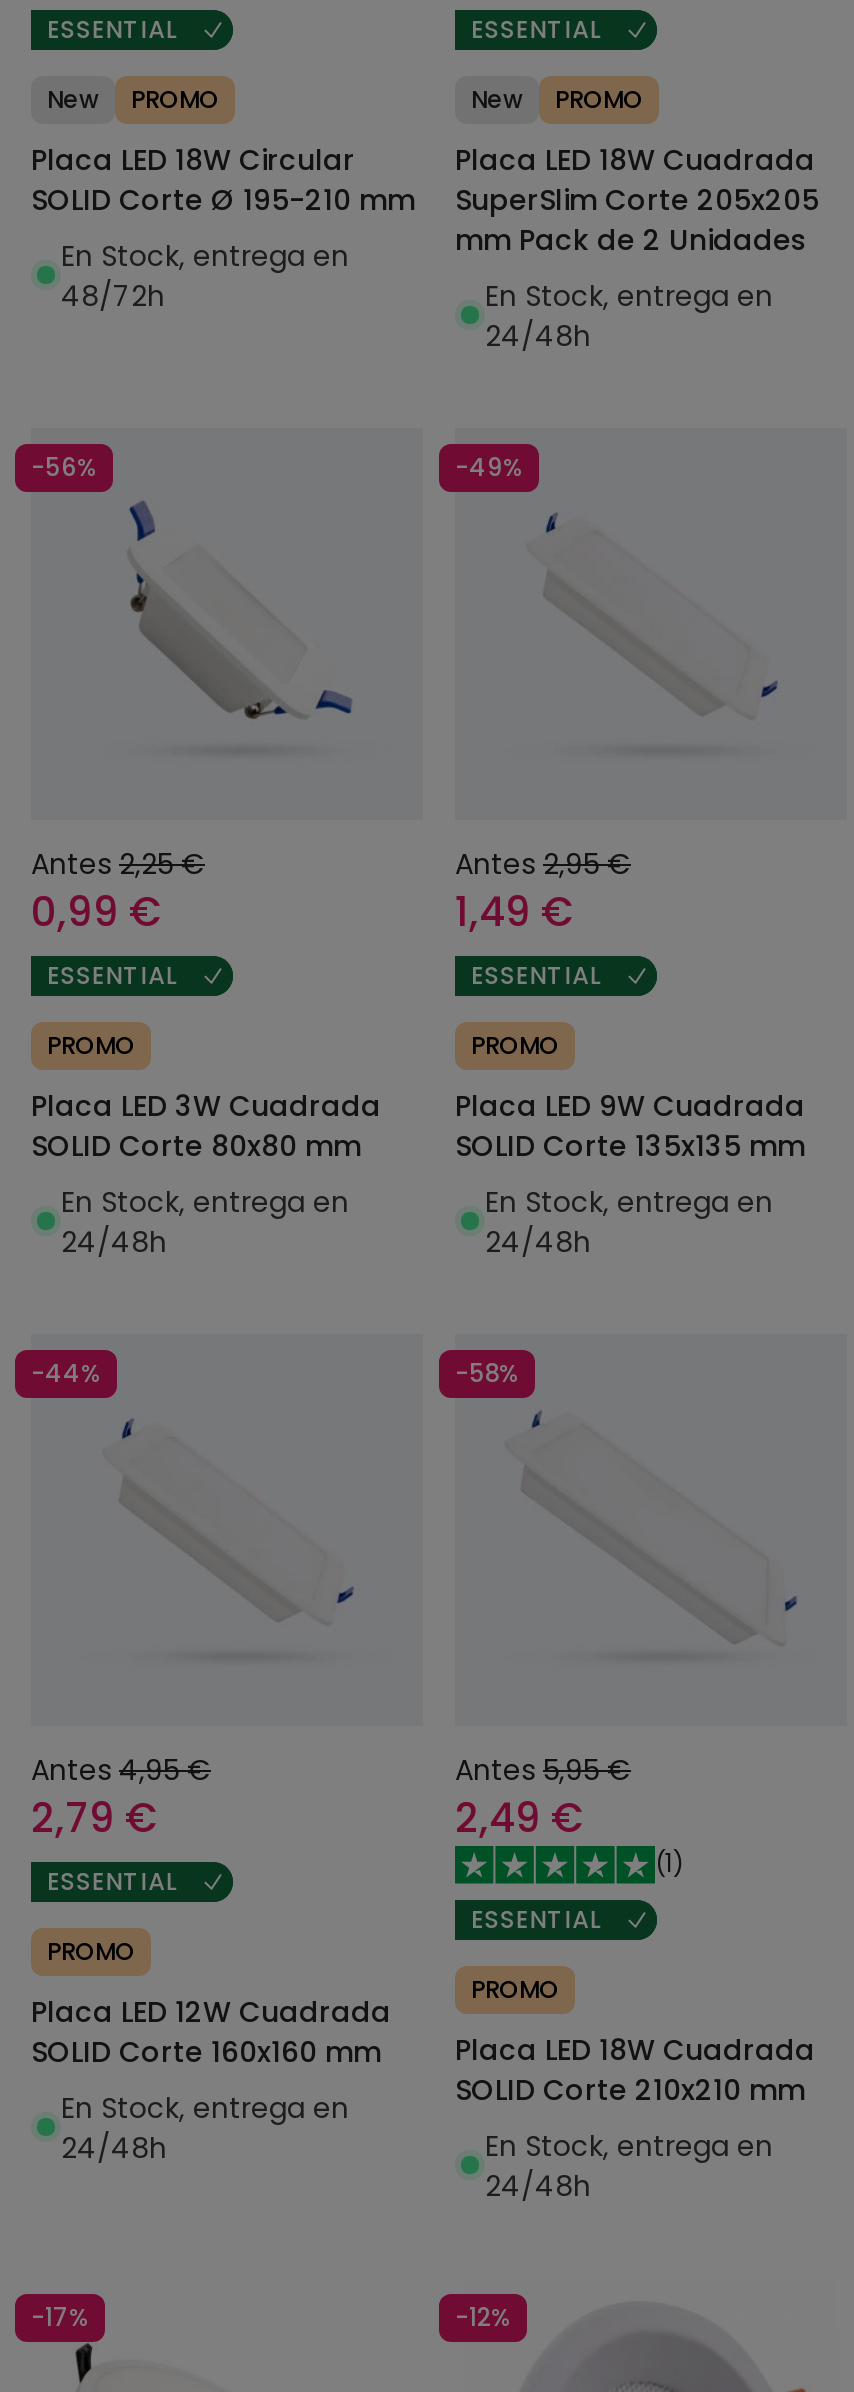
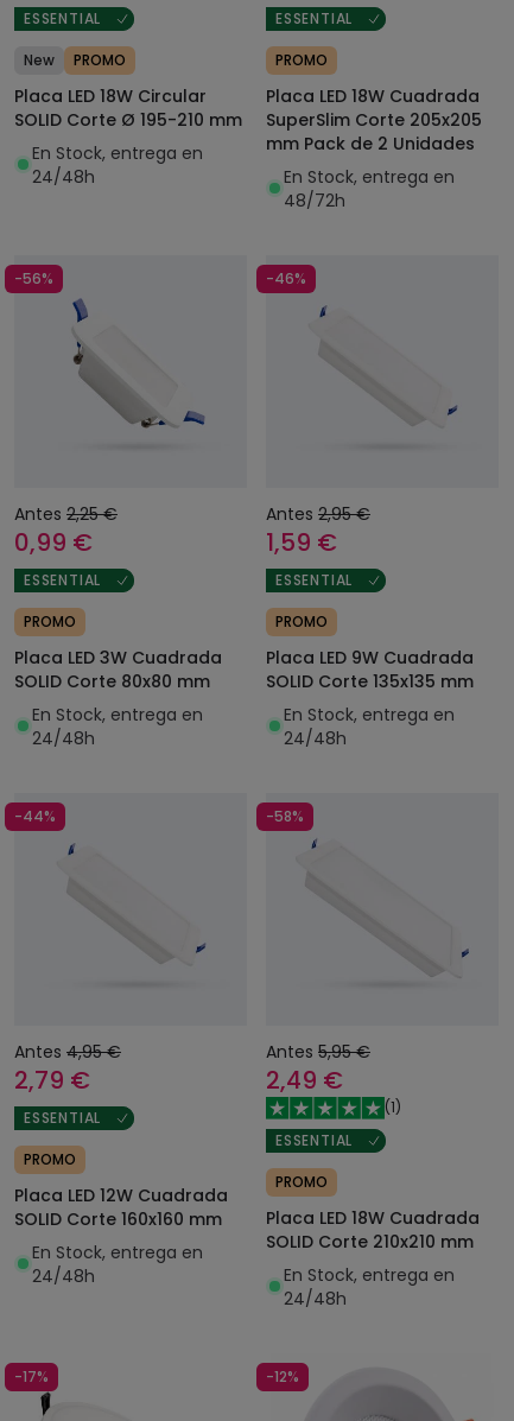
[471,81,523,115] New -> none
[61,275,165,315] 48/72h -> [32,165,95,188] 24/48h
[485,315,591,355] 24/48h -> [284,188,345,212] 48/72h
[455,449,523,483] -49% -> [266,268,306,288] -46%
[455,883,575,939] 1,49 € -> [266,526,337,559] 1,59 €

